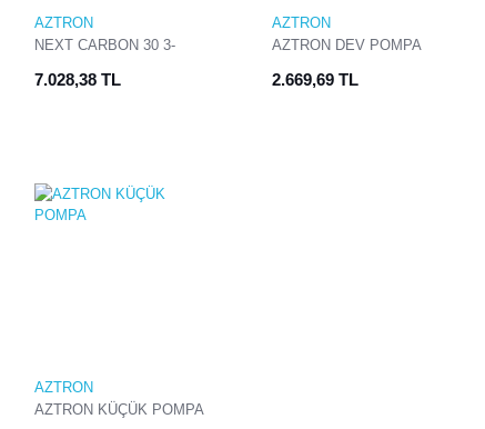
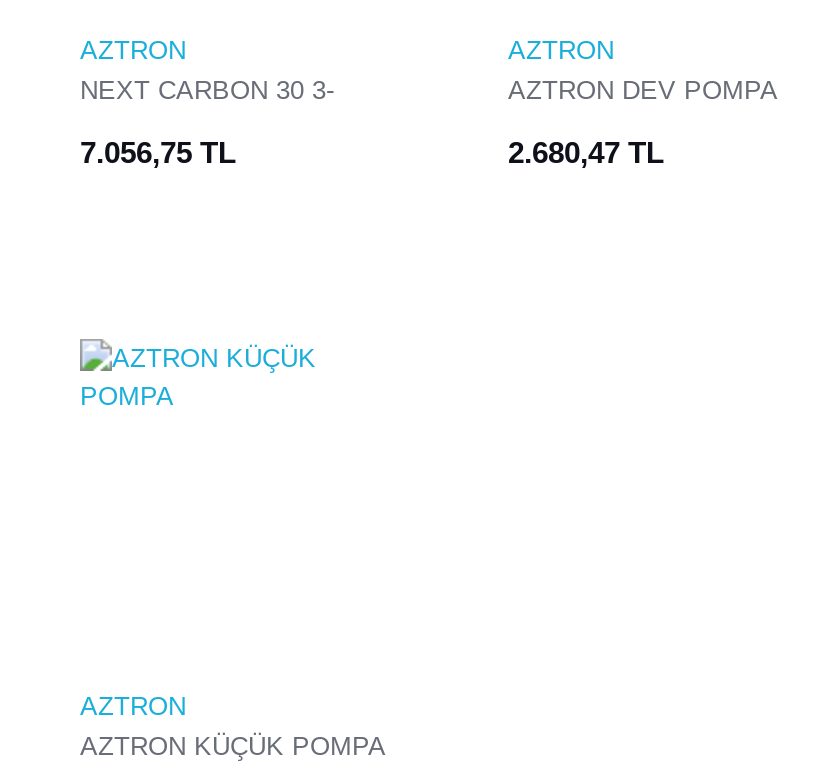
[34,70,121,89] 7.028,38 TL -> [80,135,236,169] 7.056,75 TL
[272,70,358,89] 2.669,69 TL -> [508,135,664,169] 2.680,47 TL

